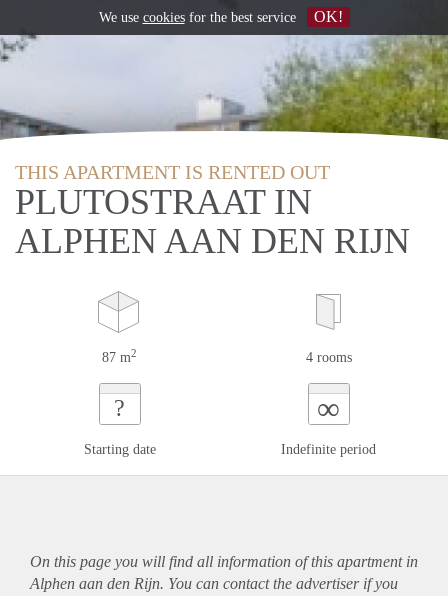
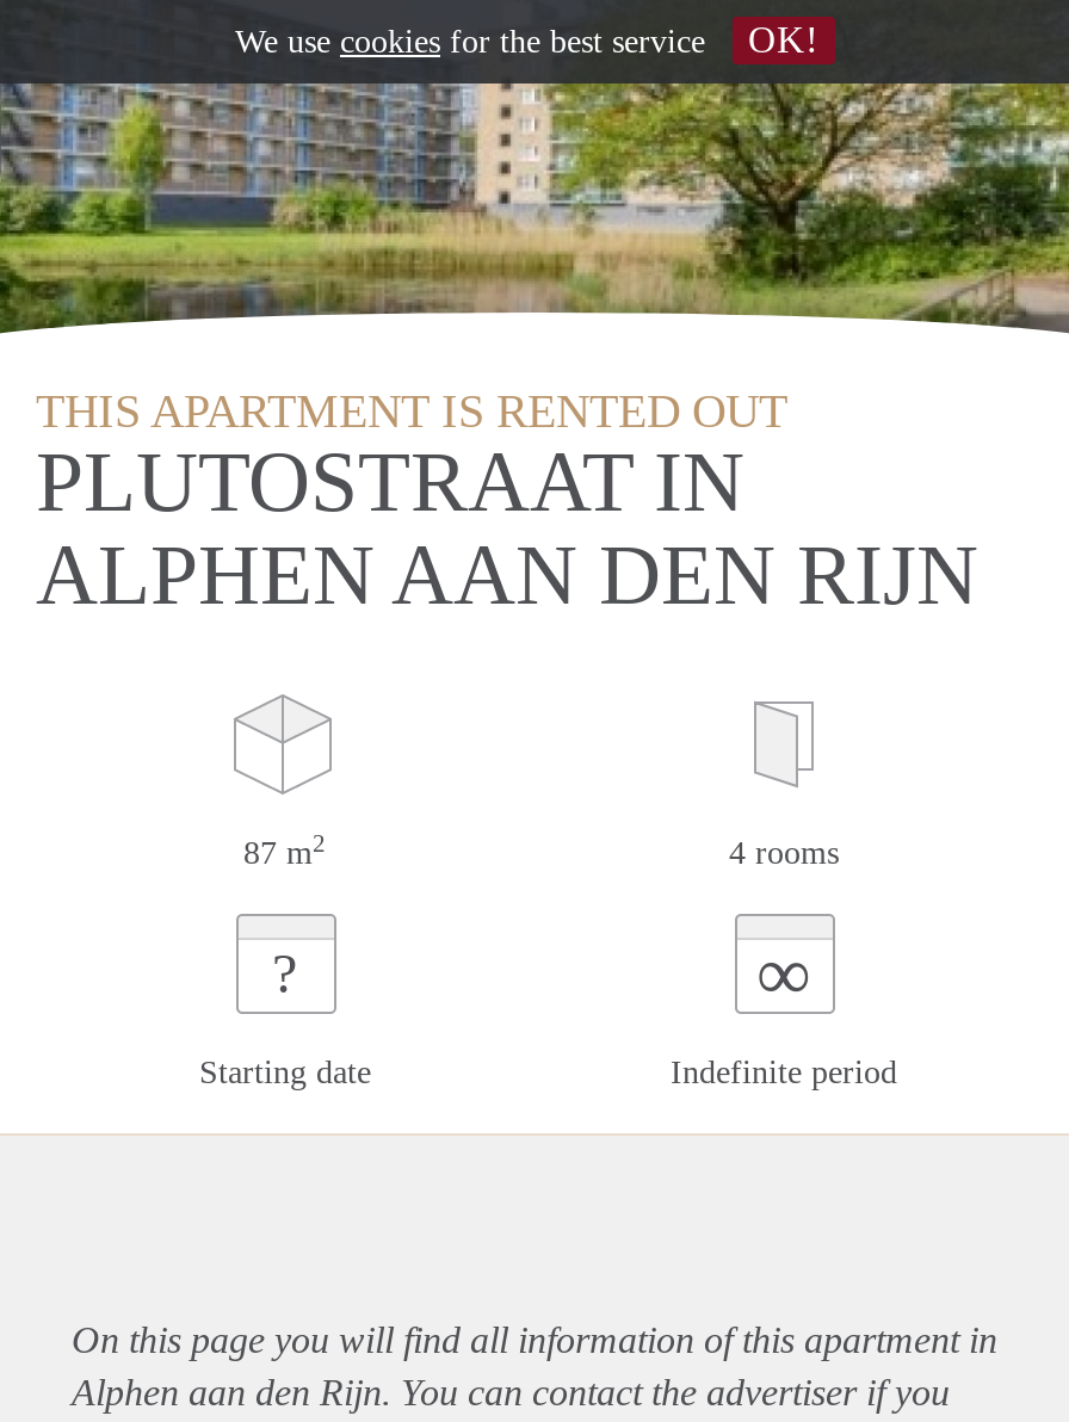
[3,33,445,140] [image] -> [7,81,1062,334] [image]

